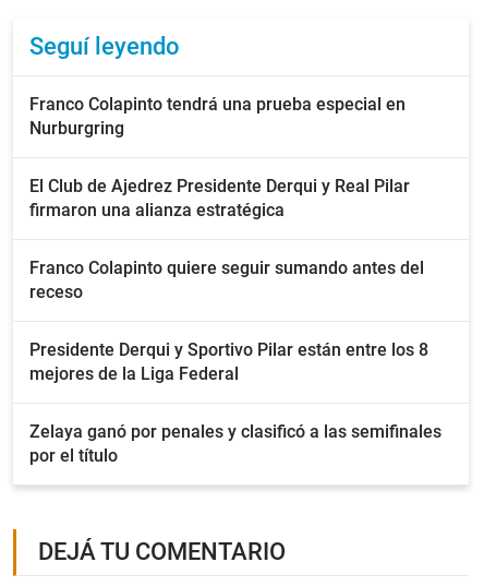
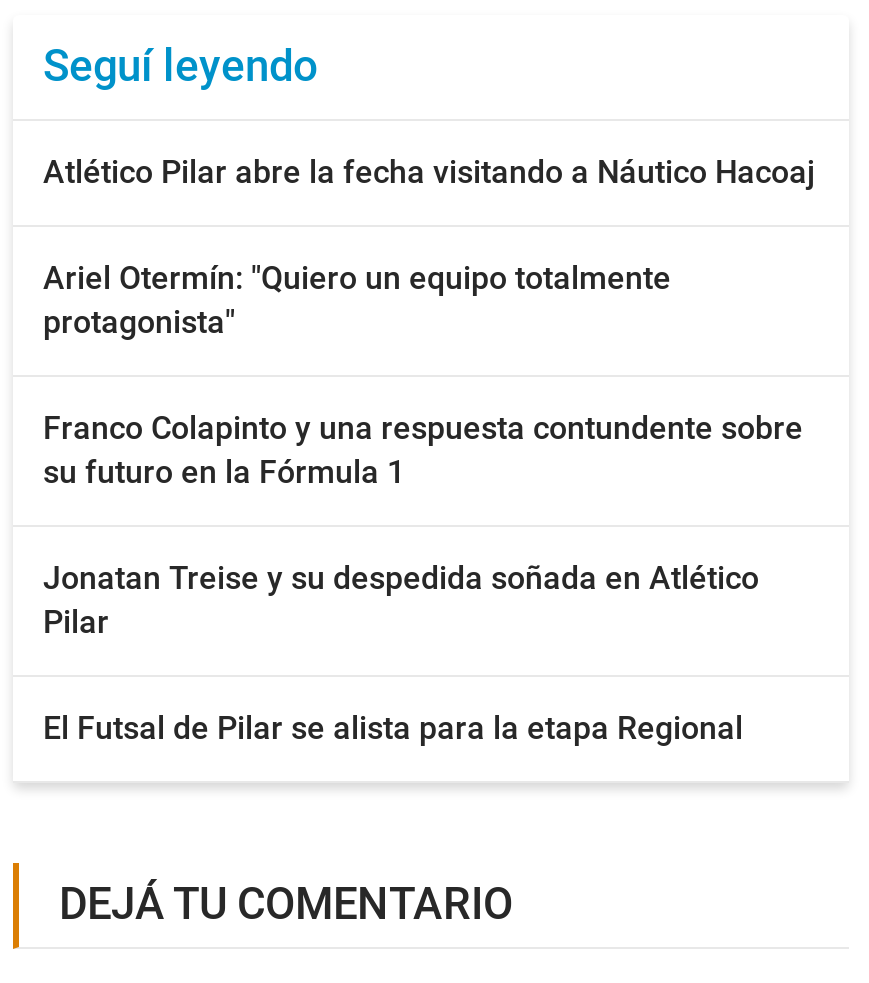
[29,94,406,139] Franco Colapinto tendrá una prueba especial en | Nurburgring -> [43,154,815,192] Atlético Pilar abre la fecha visitando a Náutico Hacoaj
[29,176,410,220] El Club de Ajedrez Presidente Derqui y Real Pilar | firmaron una alianza estratégica -> [43,260,671,342] Ariel Otermín: "Quiero un equipo totalmente | protagonista"
[29,258,424,302] Franco Colapinto quiere seguir sumando antes del | receso -> [43,410,803,492] Franco Colapinto y una respuesta contundente sobre | su futuro en la Fórmula 1
[29,339,428,384] Presidente Derqui y Sportivo Pilar están entre los 8 | mejores de la Liga Federal -> [43,560,759,642] Jonatan Treise y su despedida soñada en Atlético | Pilar
[29,421,441,466] Zelaya ganó por penales y clasificó a las semifinales | por el título -> [43,710,743,748] El Futsal de Pilar se alista para la etapa Regional

